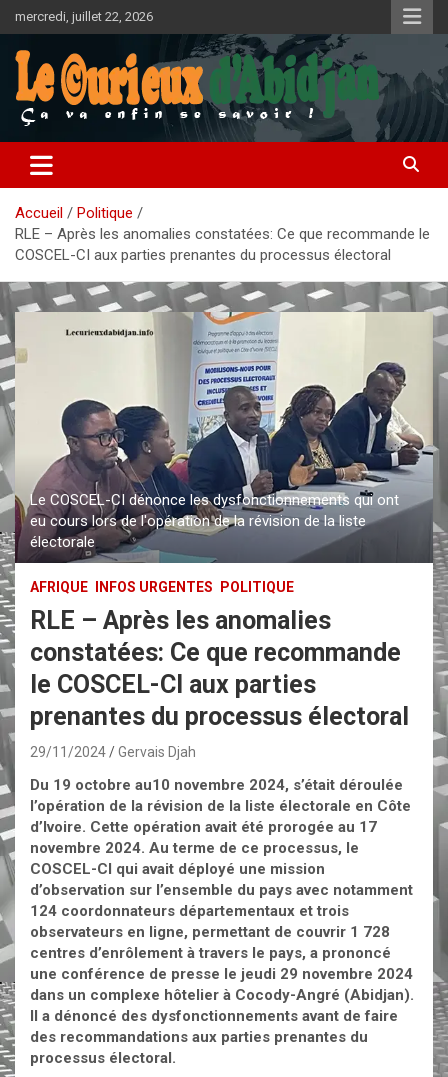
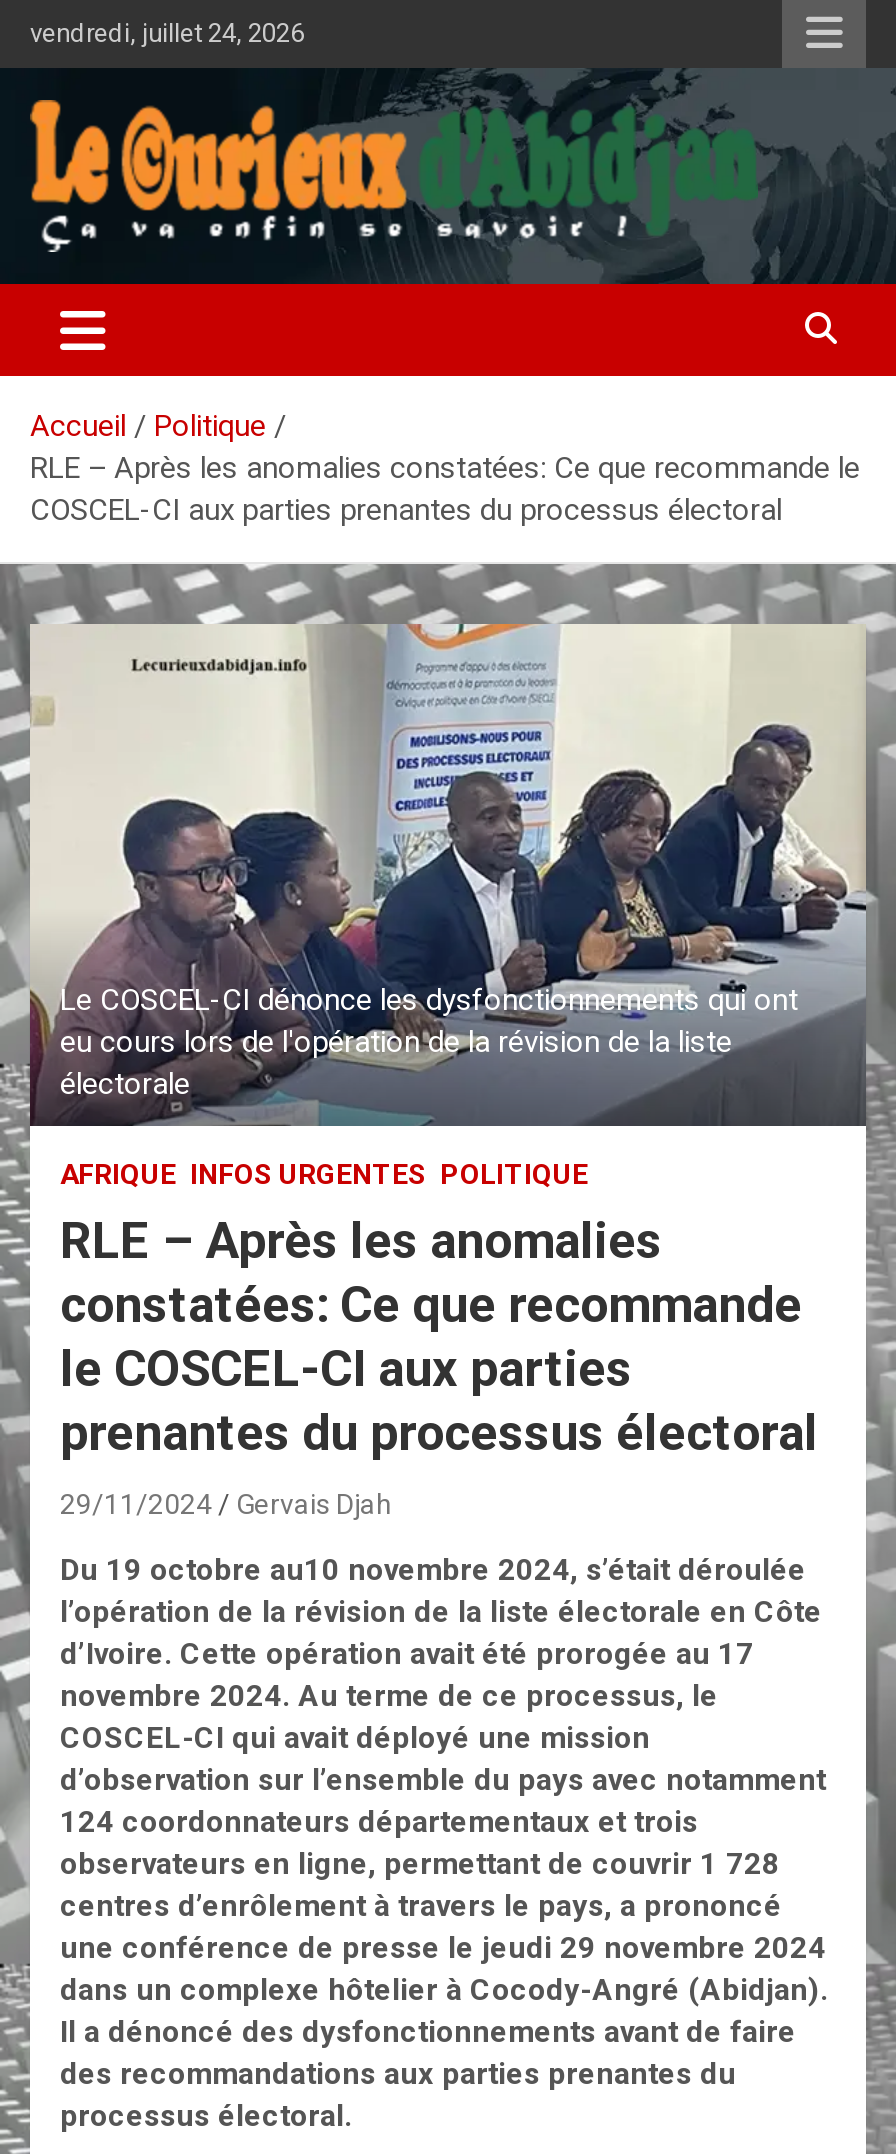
[15,9,153,24] mercredi, juillet 22, 2026 -> [30,18,304,48] vendredi, juillet 24, 2026

